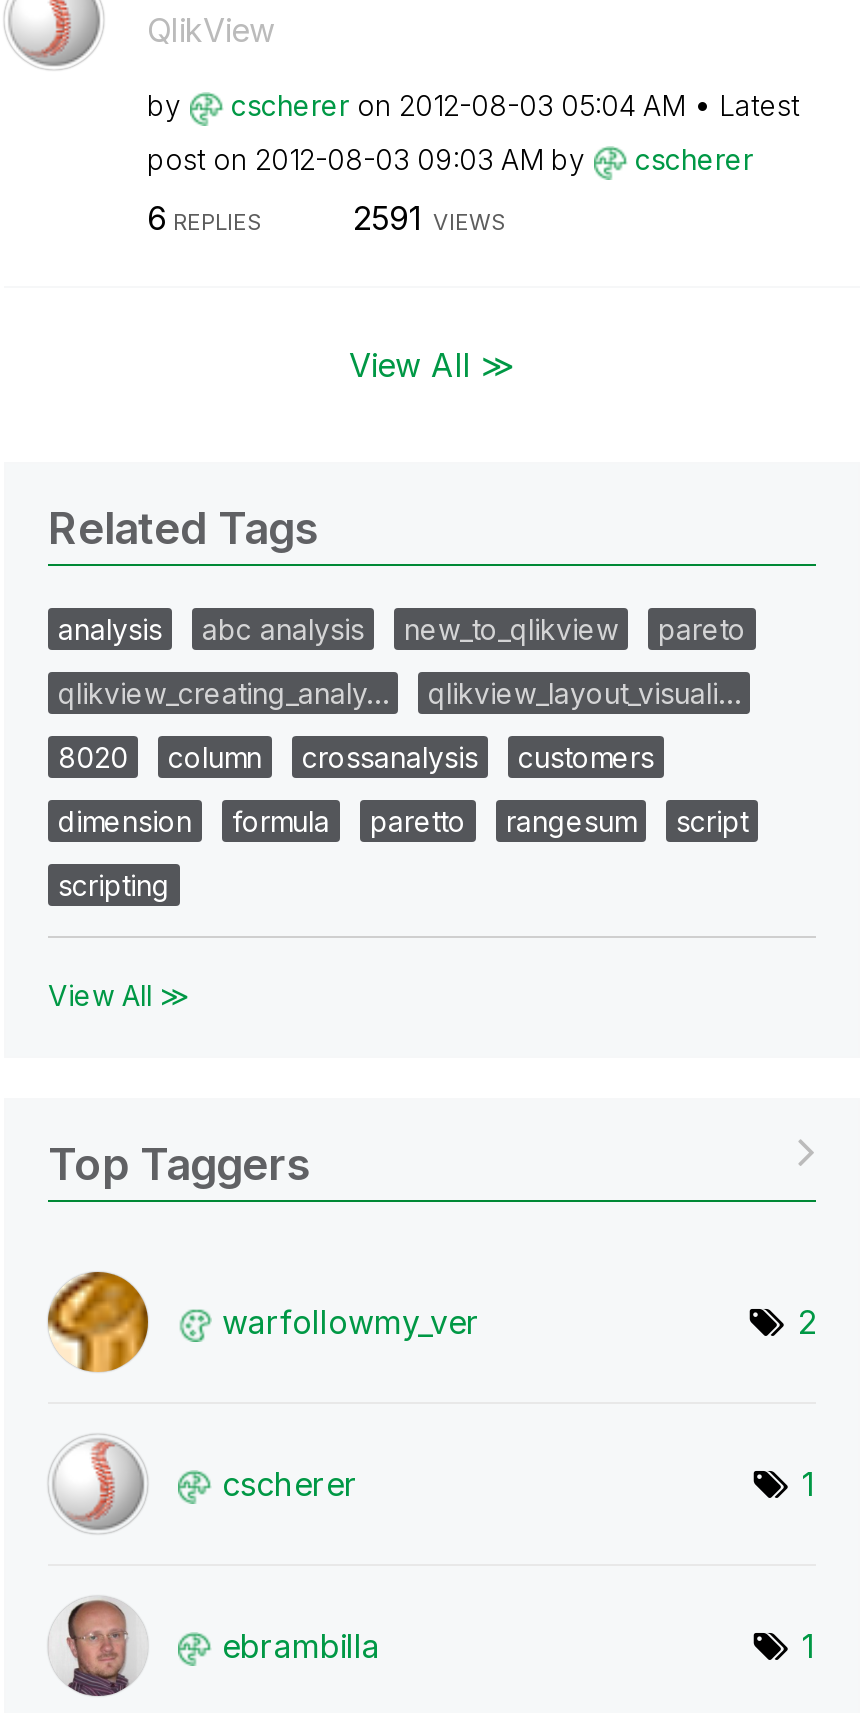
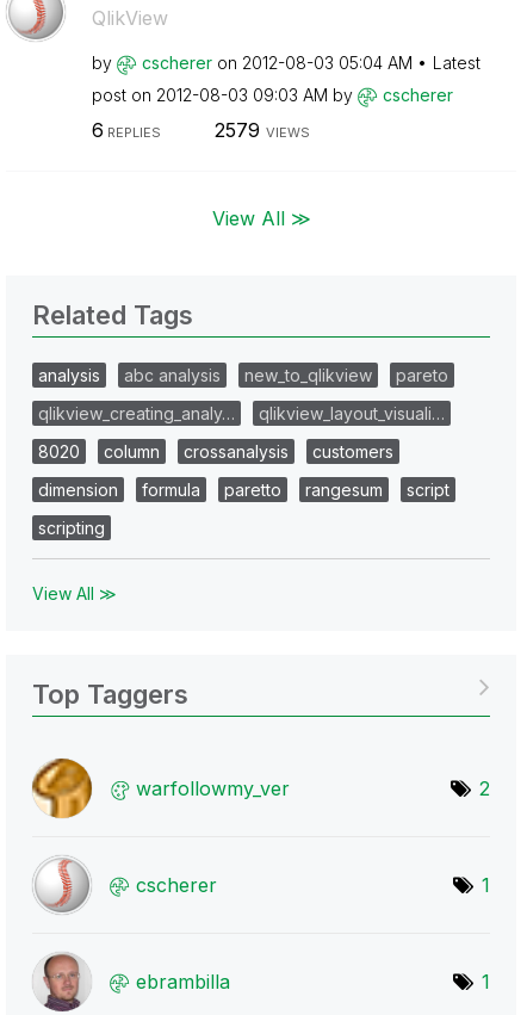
[353,197,507,237] 2591 VIEWS -> [214,117,309,141] 2579 VIEWS

